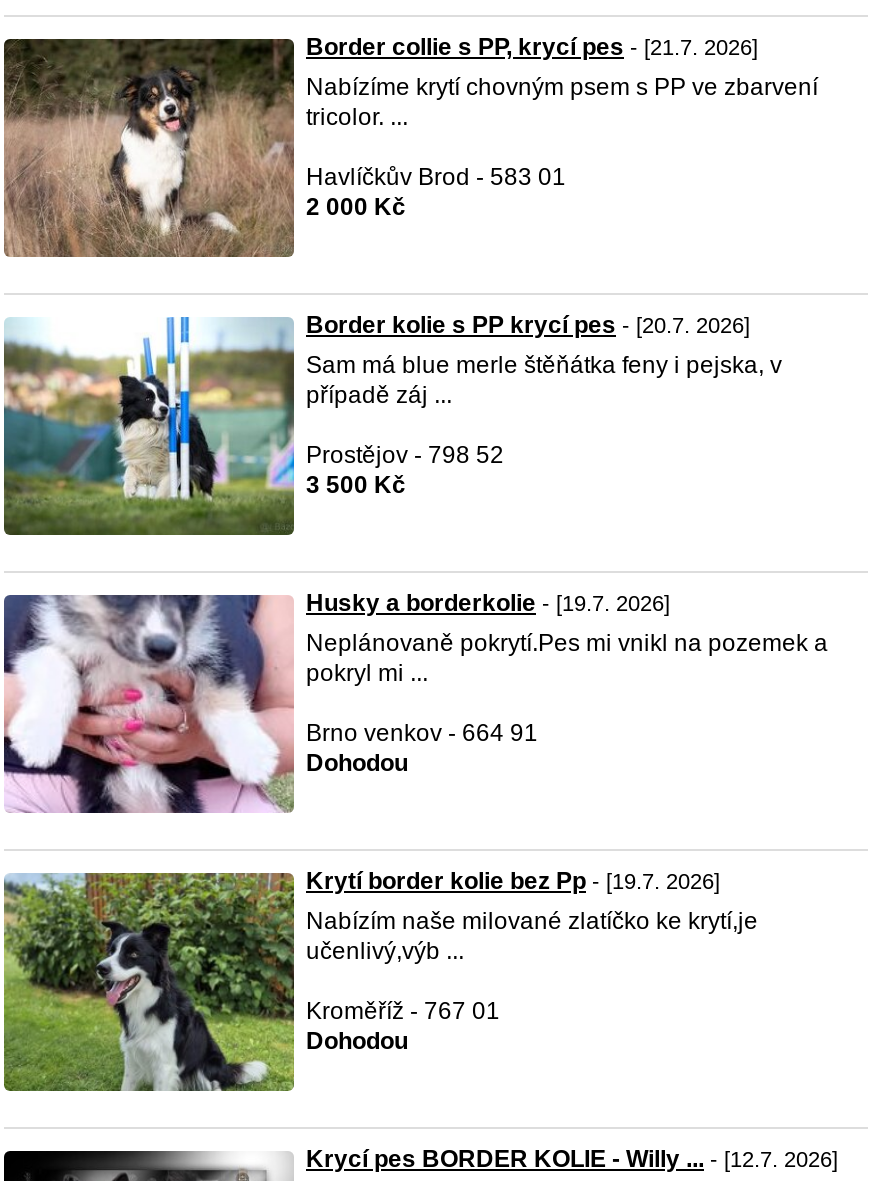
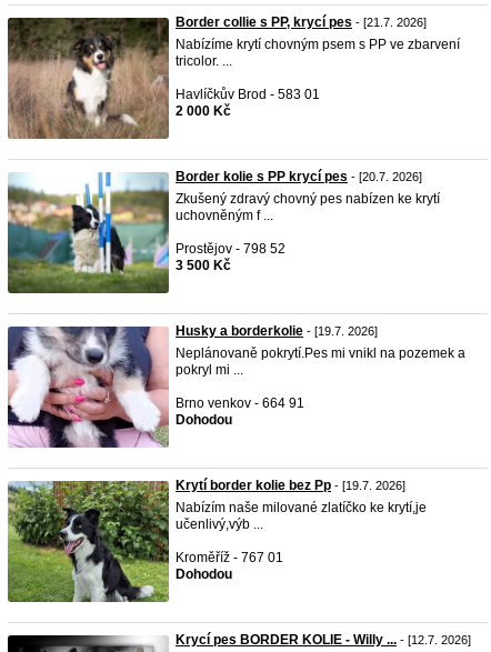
[306,351,782,409] Sam má blue merle štěňátka feny i pejska, v | případě záj ... -> [176,191,440,223] Zkušený zdravý chovný pes nabízen ke krytí | uchovněným f ...

